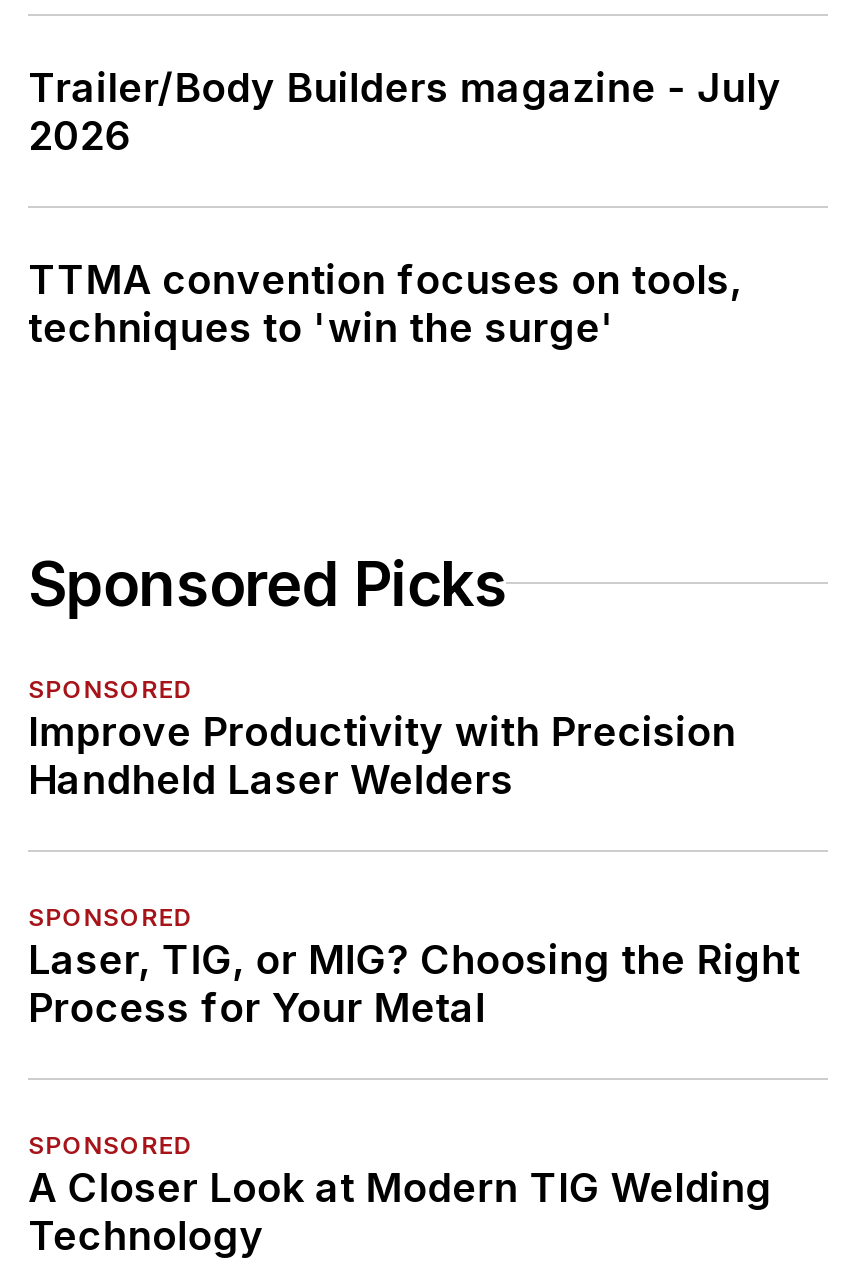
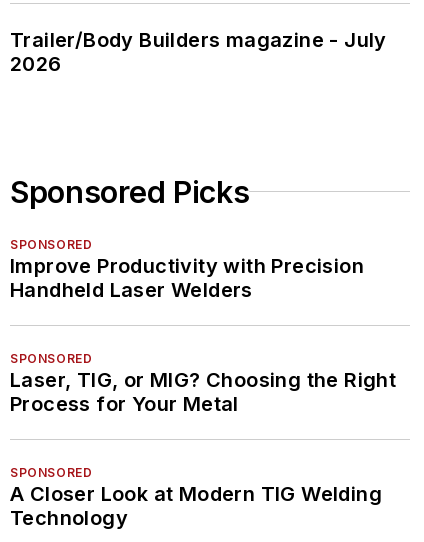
[28,256,742,352] TTMA convention focuses on tools, | techniques to 'win the surge' -> none

